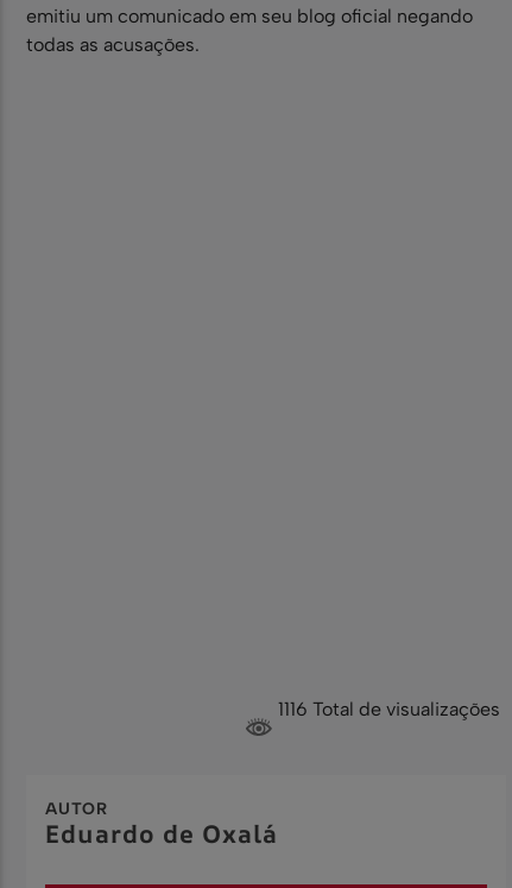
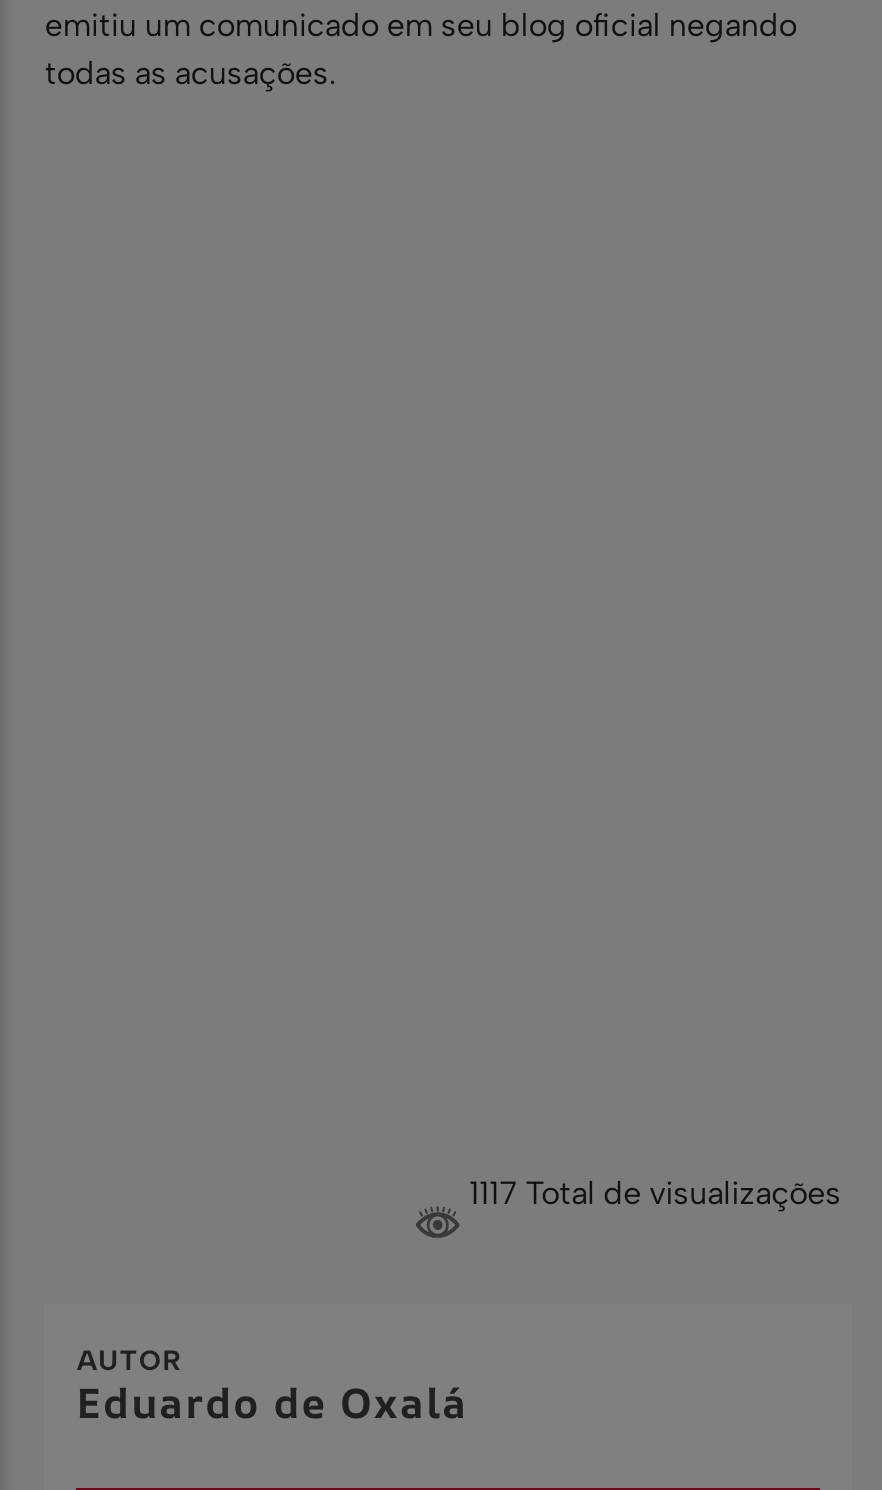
[273,698,500,720] 1116 Total de visualizações -> [461,1174,841,1212] 1117 Total de visualizações

